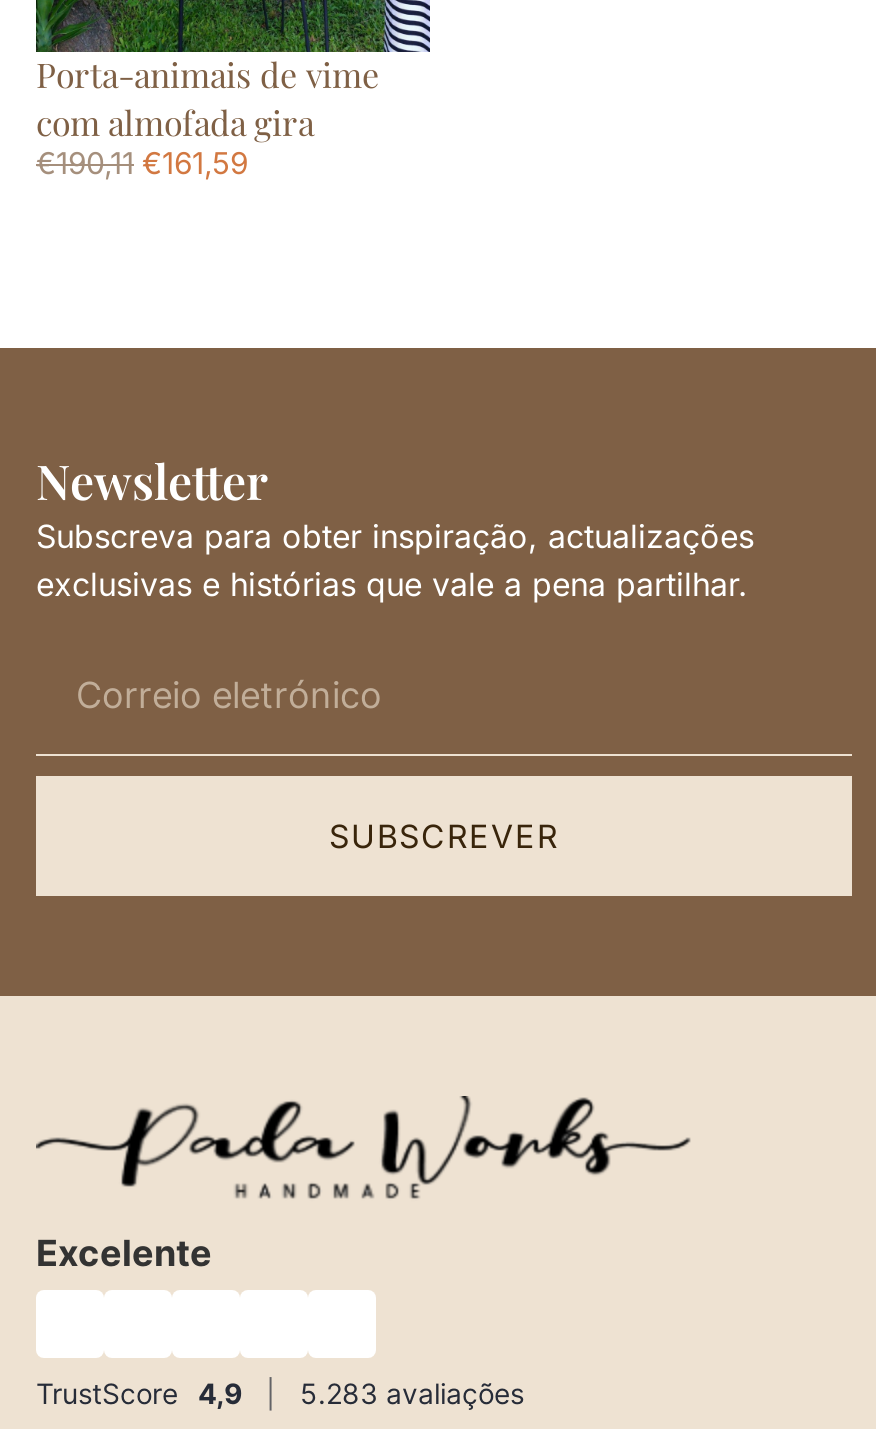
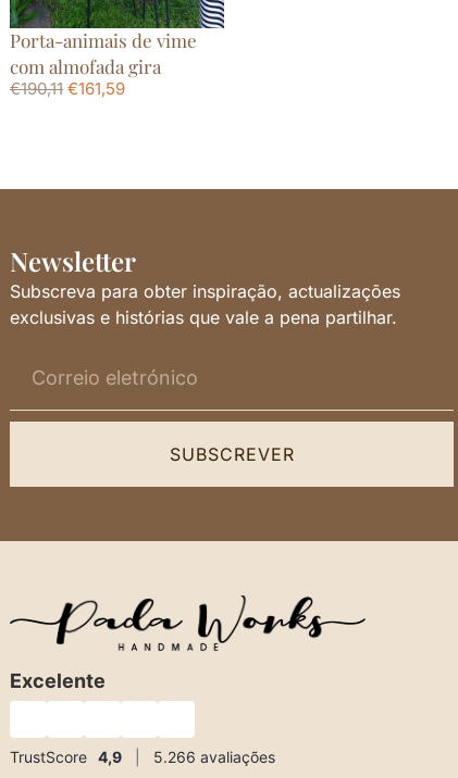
[300,1376,524,1410] 5.283 avaliações -> [153,747,275,766] 5.266 avaliações

